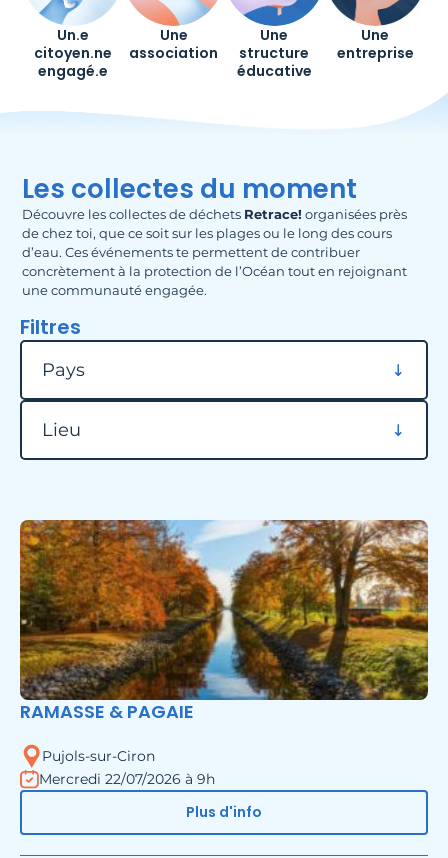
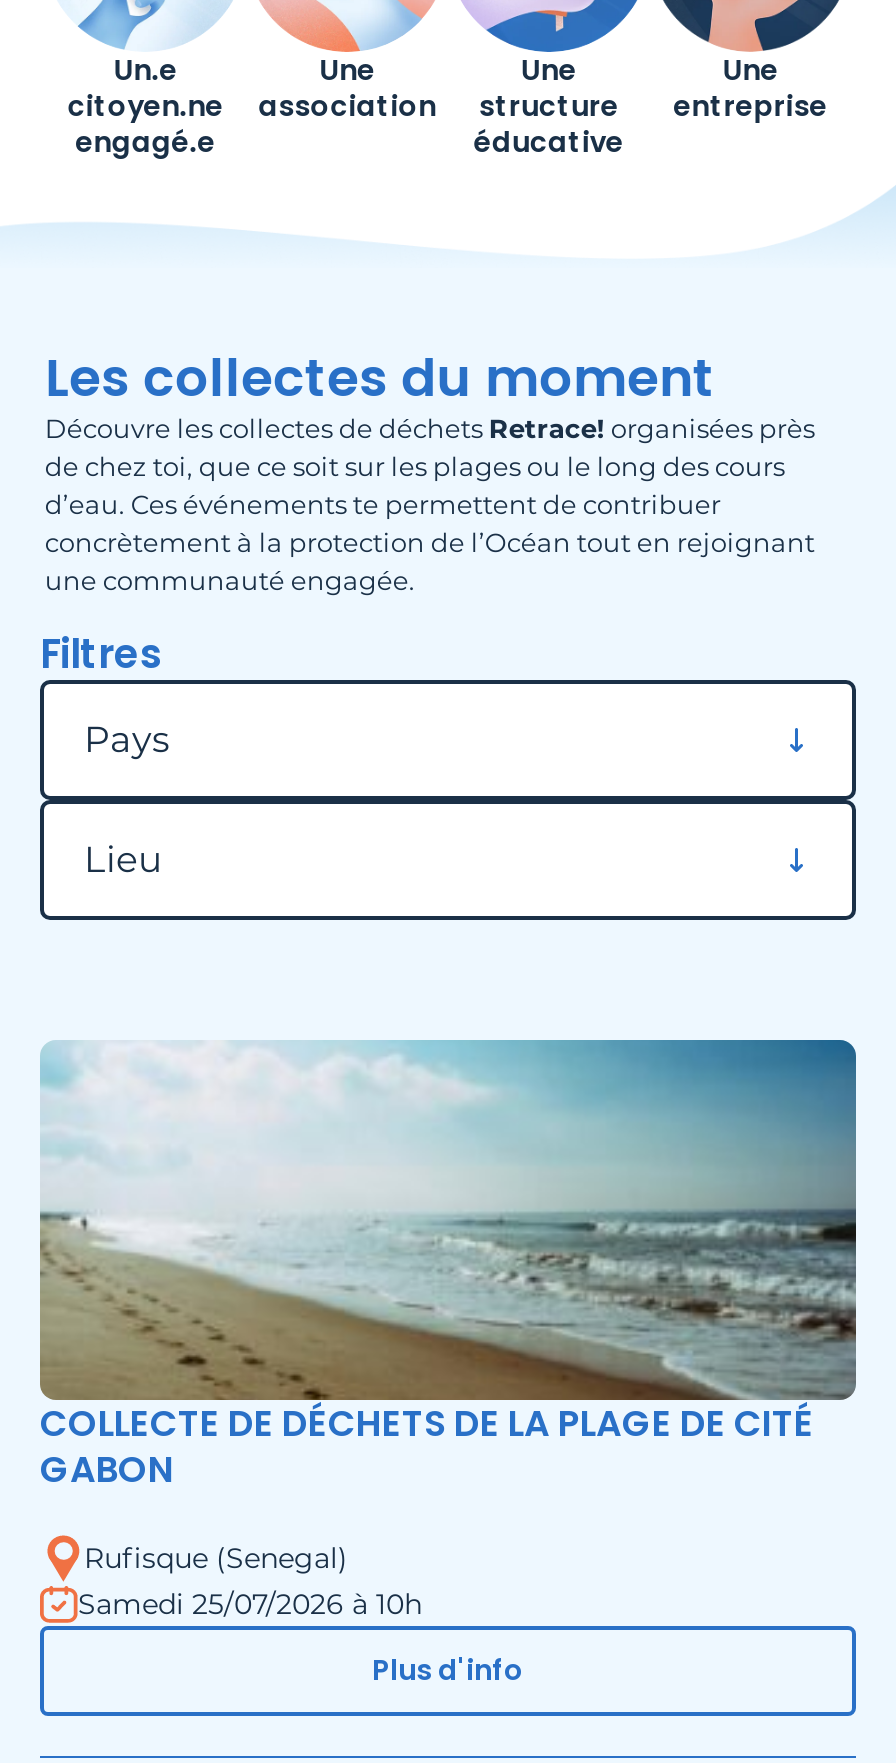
[19,519,429,724] [image] | RAMASSE & PAGAIE -> [38,1038,858,1495] [image] | COLLECTE DE DÉCHETS DE LA PLAGE DE CITÉ | GABON
[39,747,215,788] Pujols-sur-Ciron | Mercredi 22/07/2026 à 9h -> [78,1540,422,1623] Rufisque (Senegal) | Samedi 25/07/2026 à 10h

